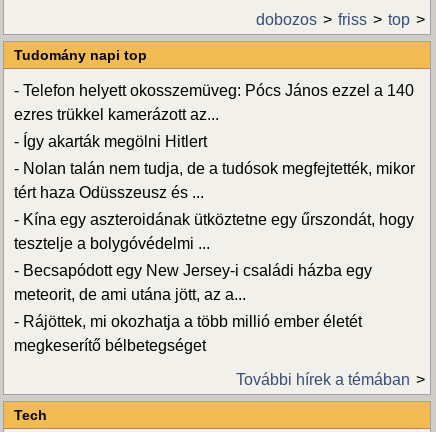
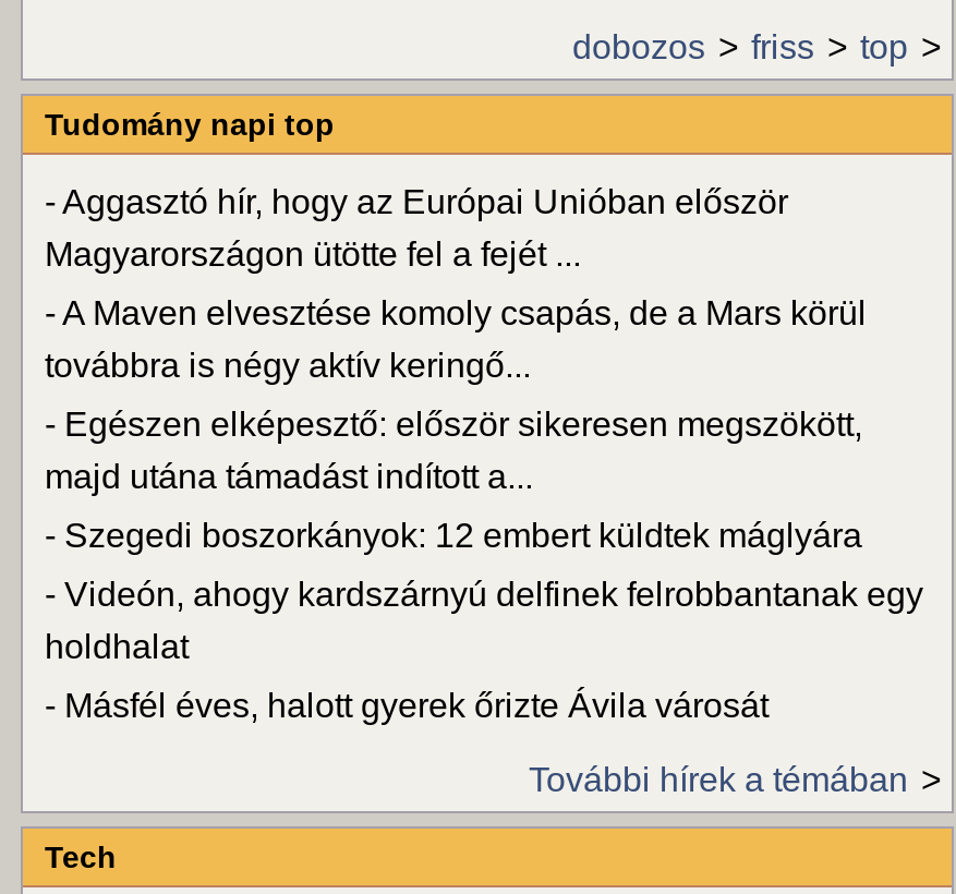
[14,82,414,123] - Telefon helyett okosszemüveg: Pócs János ezzel a 140 | ezres trükkel kamerázott az... -> [45,183,788,273] - Aggasztó hír, hogy az Európai Unióban először | Magyarországon ütötte fel a fejét ...
[14,133,207,150] - Így akarták megölni Hitlert -> [45,294,867,384] - A Maven elvesztése komoly csapás, de a Mars körül | továbbra is négy aktív keringő...
[14,160,415,201] - Nolan talán nem tudja, de a tudósok megfejtették, mikor | tért haza Odüsszeusz és ... -> [45,406,862,495] - Egészen elképesztő: először sikeresen megszökött, | majd utána támadást indított a...
[14,211,414,252] - Kína egy aszteroidának ütköztetne egy űrszondát, hogy | tesztelje a bolygóvédelmi ... -> [45,517,862,554] - Szegedi boszorkányok: 12 embert küldtek máglyára
[14,262,372,303] - Becsapódott egy New Jersey-i családi házba egy | meteorit, de ami utána jött, az a... -> [45,576,923,665] - Videón, ahogy kardszárnyú delfinek felrobbantanak egy | holdhalat
[14,313,362,354] - Rájöttek, mi okozhatja a több millió ember életét | megkeserítő bélbetegséget -> [45,687,769,724] - Másfél éves, halott gyerek őrizte Ávila városát

